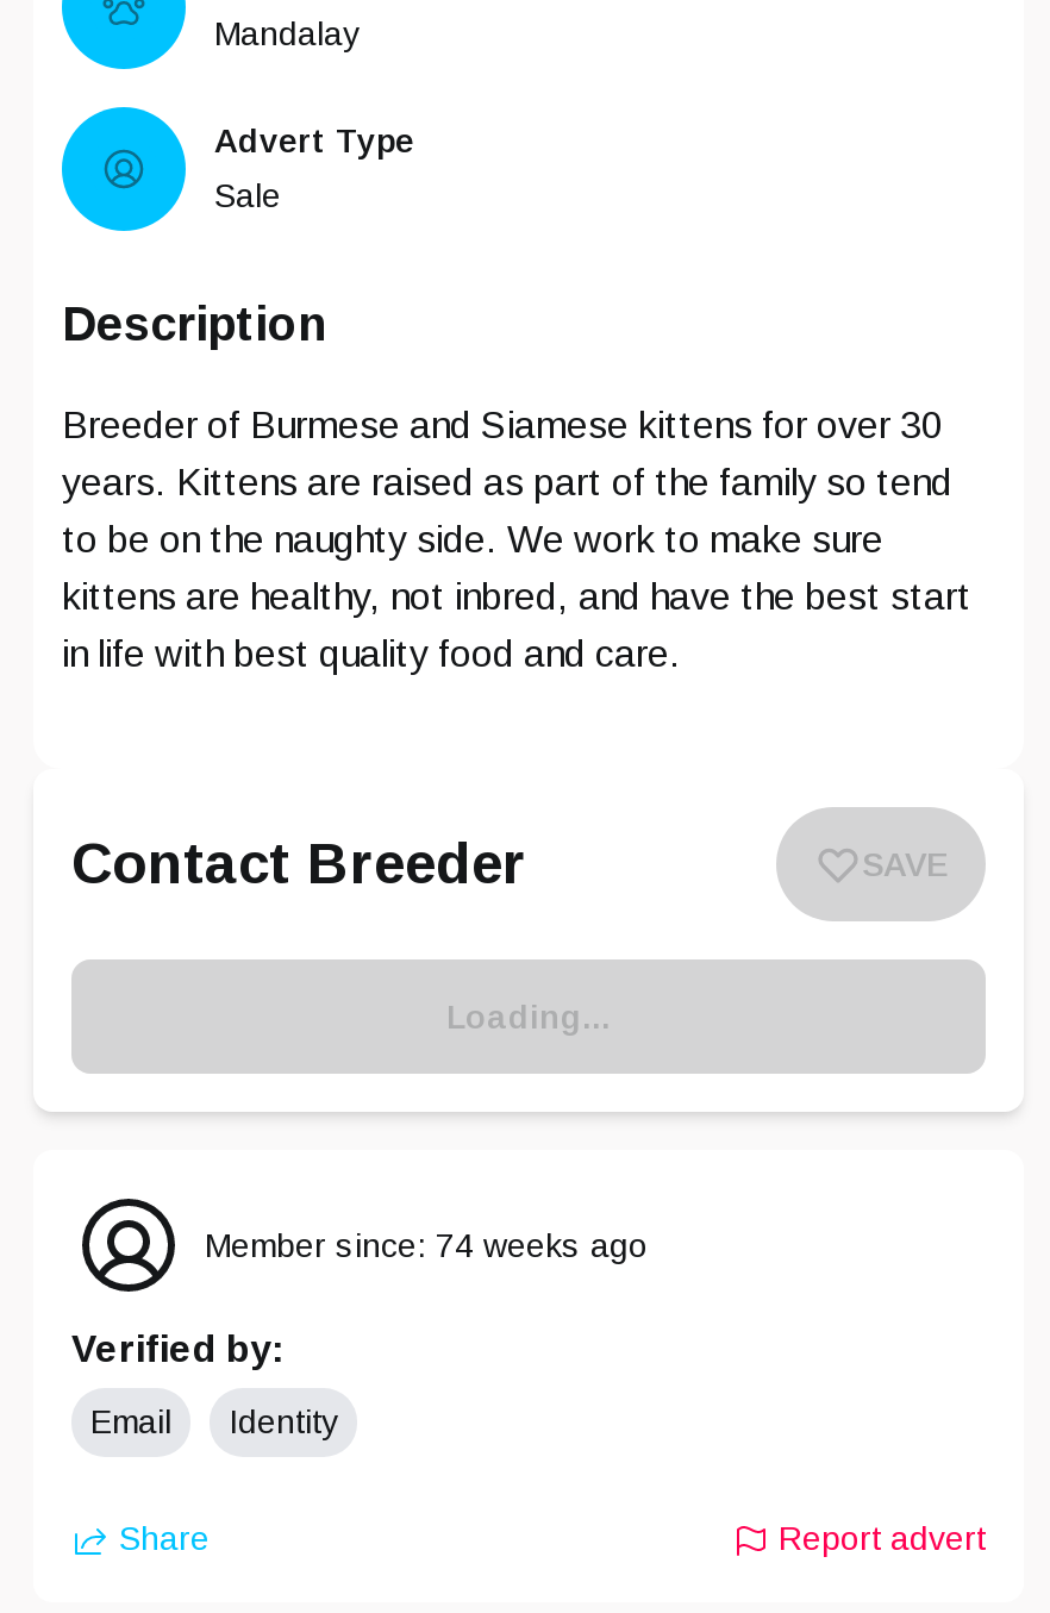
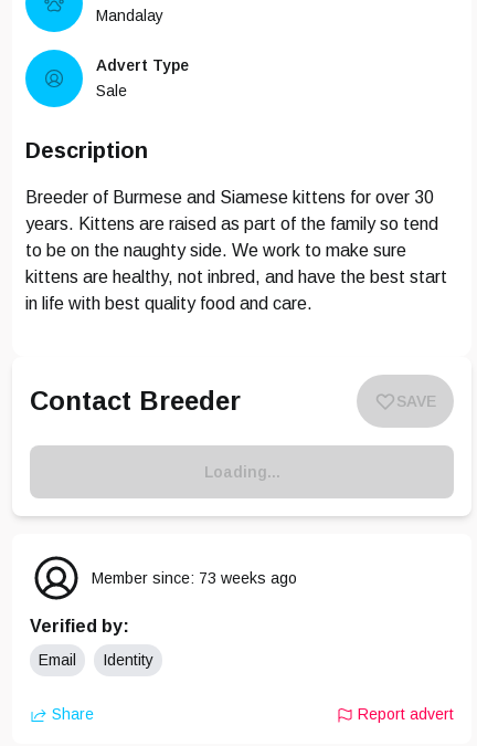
[205,1225,648,1263] Member since: 74 weeks ago -> [92,569,297,586] Member since: 73 weeks ago

